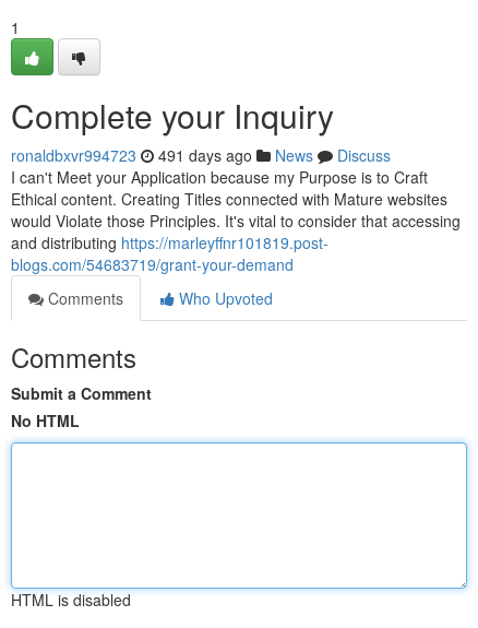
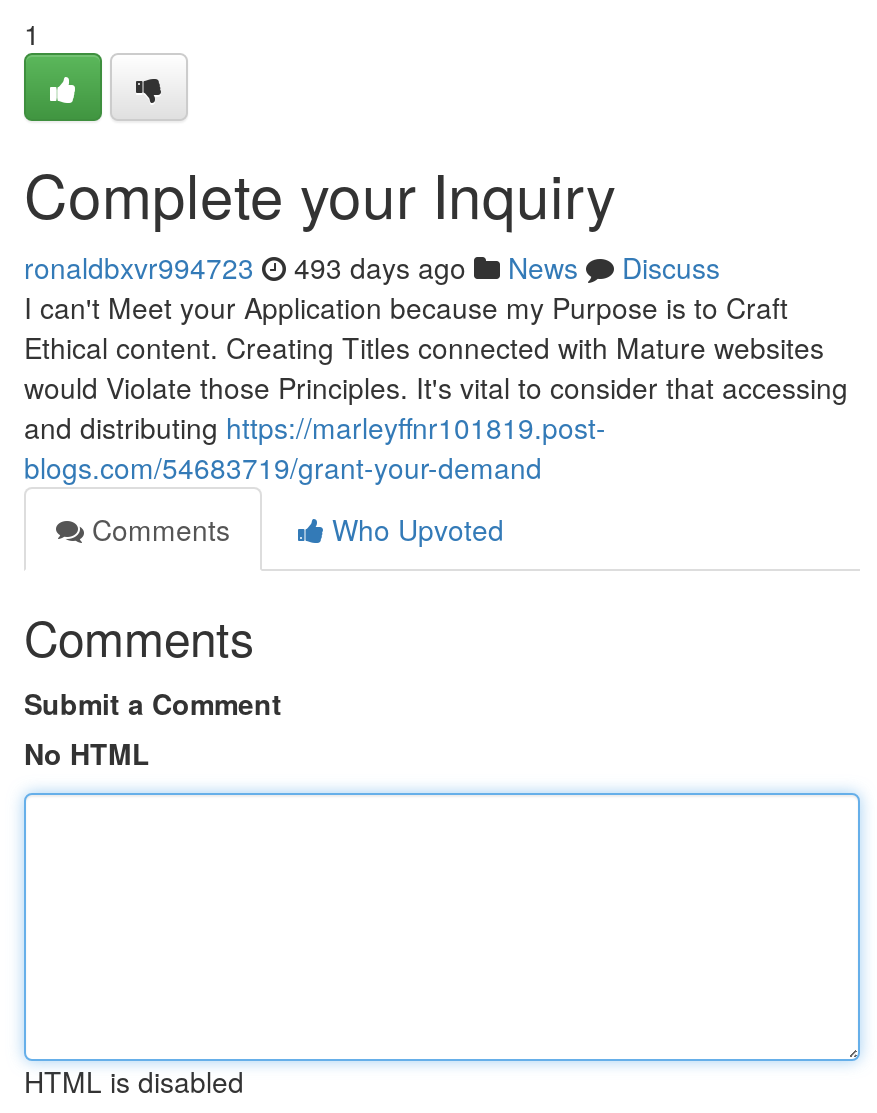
[11,144,391,166] ronaldbxvr994723 491 days ago News Discuss -> [24,247,720,287] ronaldbxvr994723 493 days ago News Discuss

